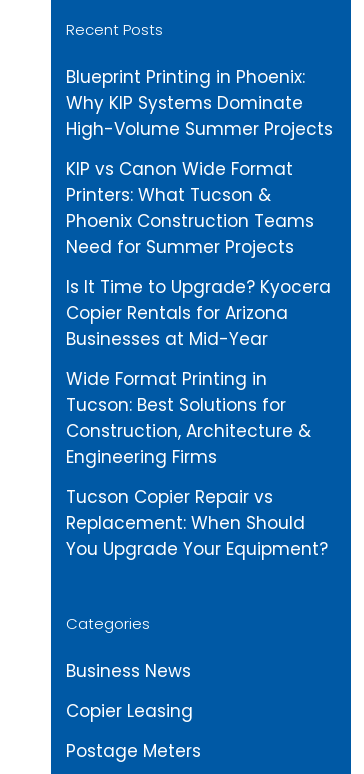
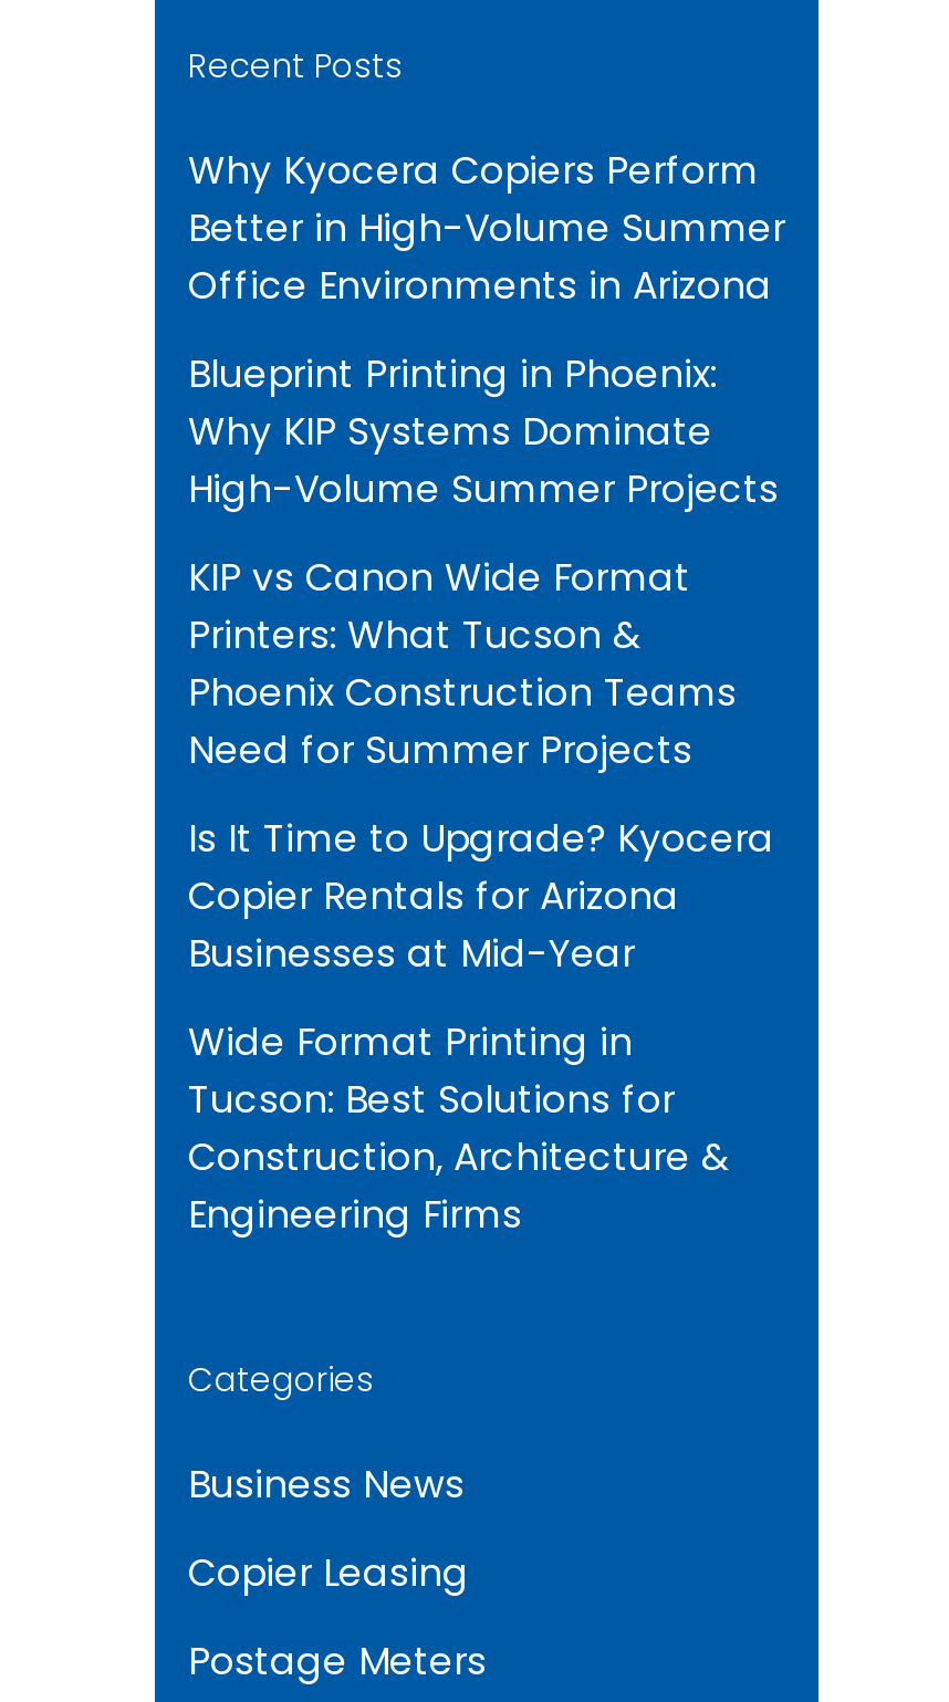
none -> [188,144,785,312] Why Kyocera Copiers Perform | Better in High-Volume Summer | Office Environments in Arizona
moved [66,65,333,469] -> [188,347,779,1241]: Blueprint Printing in Phoenix: | Why KIP Systems Dominate | High-Volume Summer Projects | ... | Construction, Architecture & | Engineering Firms
[66,485,328,561] Tucson Copier Repair vs | Replacement: When Should | You Upgrade Your Equipment? -> none

